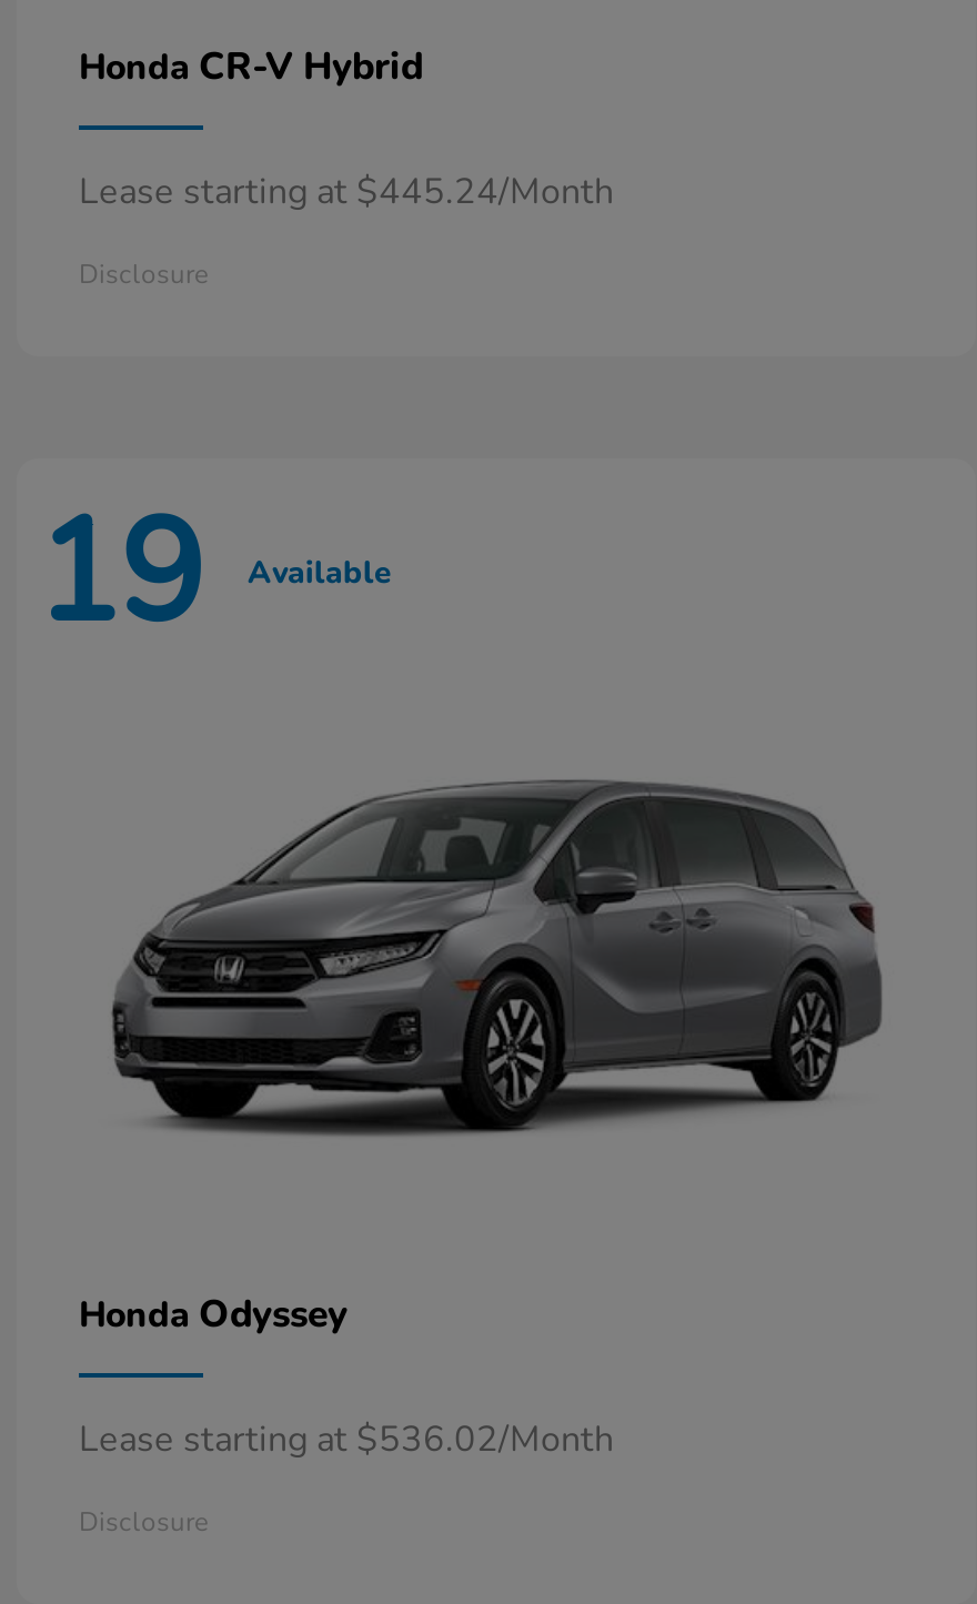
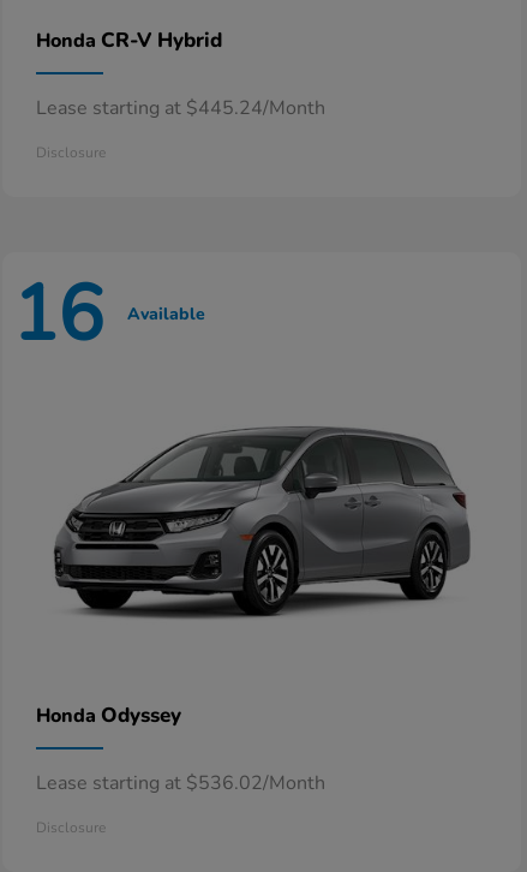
[34,476,392,672] 19 Available -> [12,262,205,368] 16 Available

